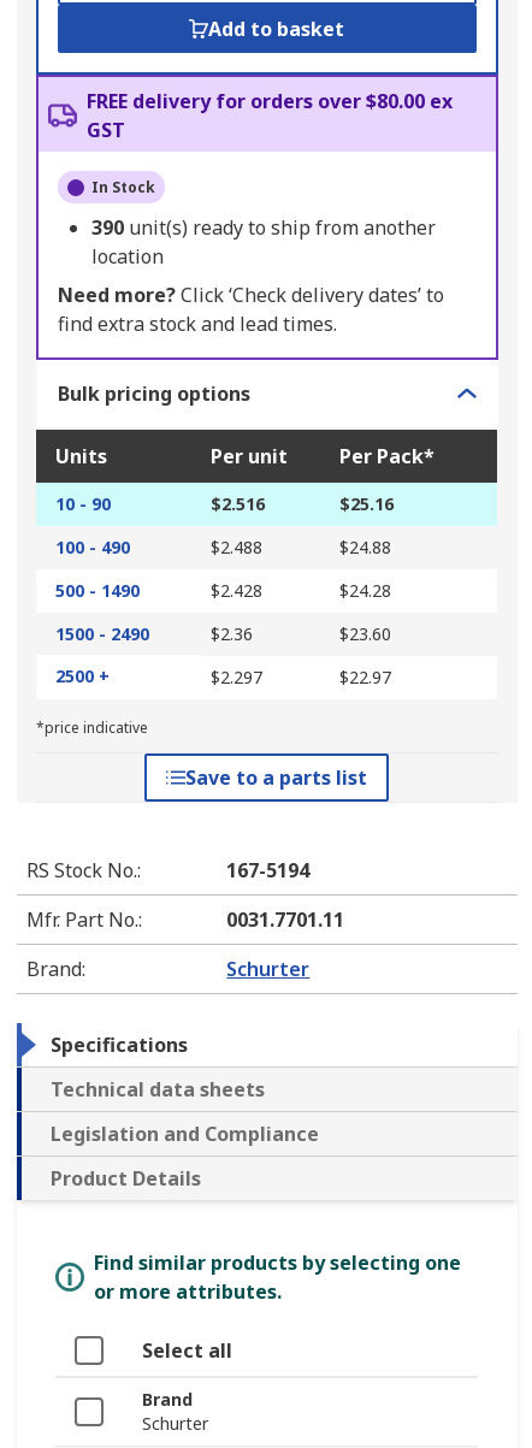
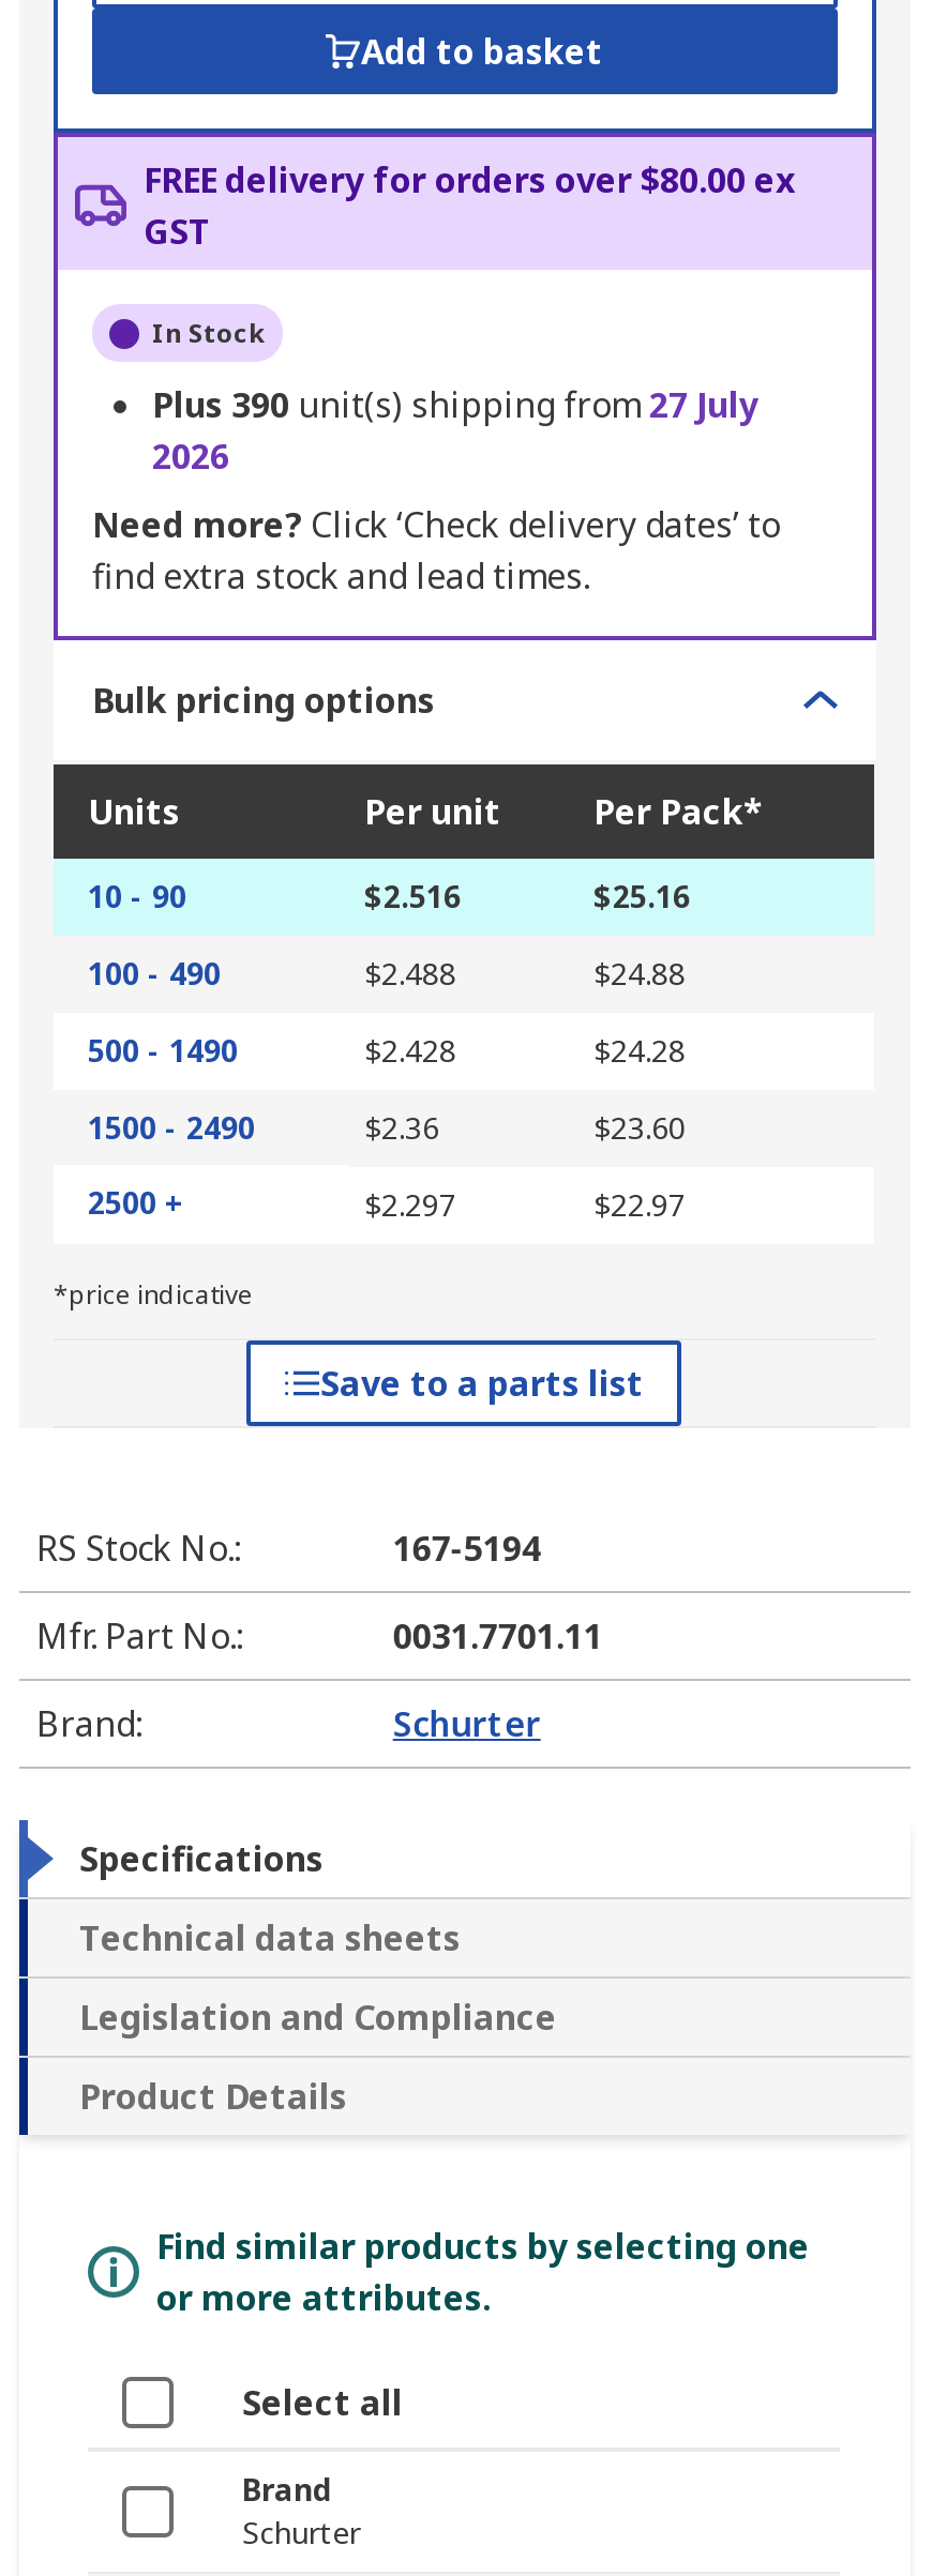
[91,215,436,270] 390 unit(s) ready to ship from another | location -> [152,382,758,481] Plus 390 unit(s) shipping from 27 July | 2026

